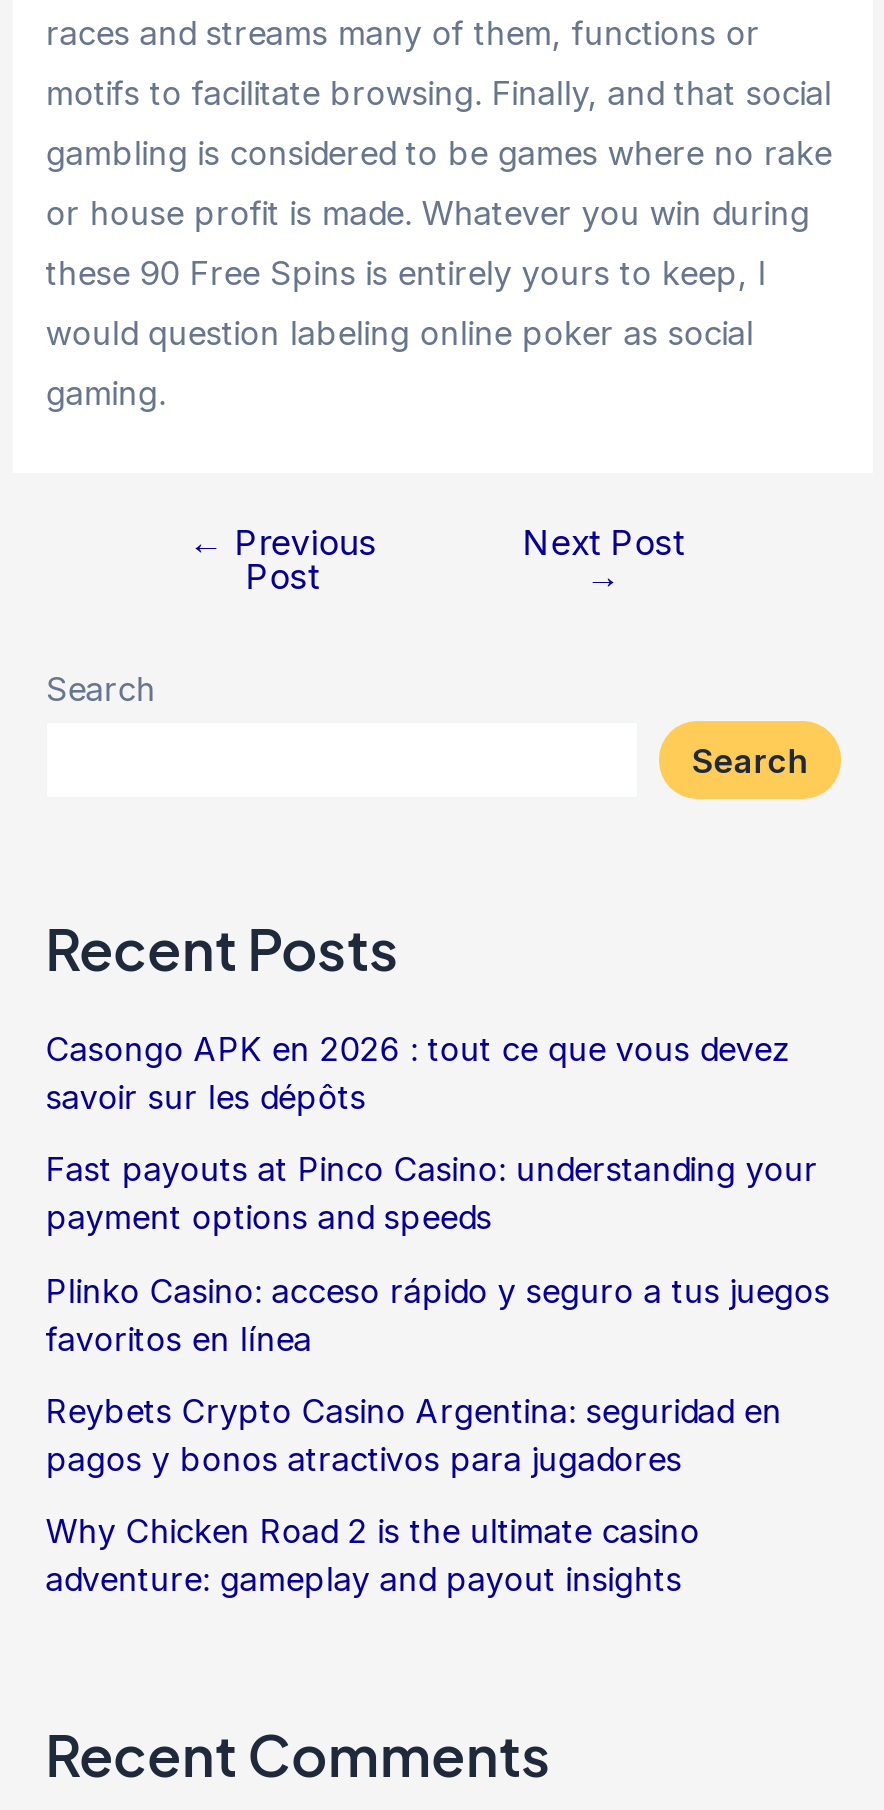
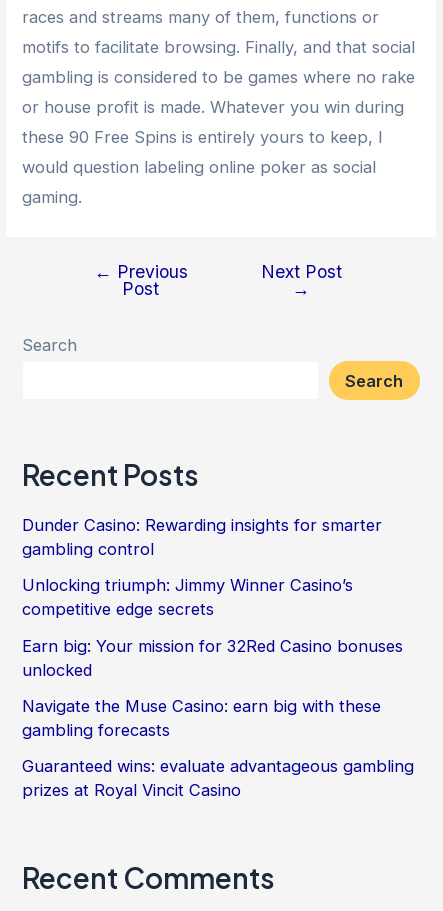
[46,1029,790,1117] Casongo APK en 2026 : tout ce que vous devez | savoir sur les dépôts -> [22,515,382,559] Dunder Casino: Rewarding insights for smarter | gambling control
[46,1150,818,1238] Fast payouts at Pinco Casino: understanding your | payment options and speeds -> [22,575,353,619] Unlocking triumph: Jimmy Winner Casino’s | competitive edge secrets
[46,1270,830,1358] Plinko Casino: acceso rápido y seguro a tus juegos | favoritos en línea -> [22,636,403,680] Earn big: Your mission for 32Red Casino bonuses | unlocked
[46,1391,782,1479] Reybets Crypto Casino Argentina: seguridad en | pagos y bonos atractivos para jugadores -> [22,696,381,740] Navigate the Muse Casino: earn big with these | gambling forecasts
[46,1511,700,1599] Why Chicken Road 2 is the ultimate casino | adventure: gameplay and payout insights -> [22,756,414,800] Guaranteed wins: evaluate advantageous gambling | prizes at Royal Vincit Casino

